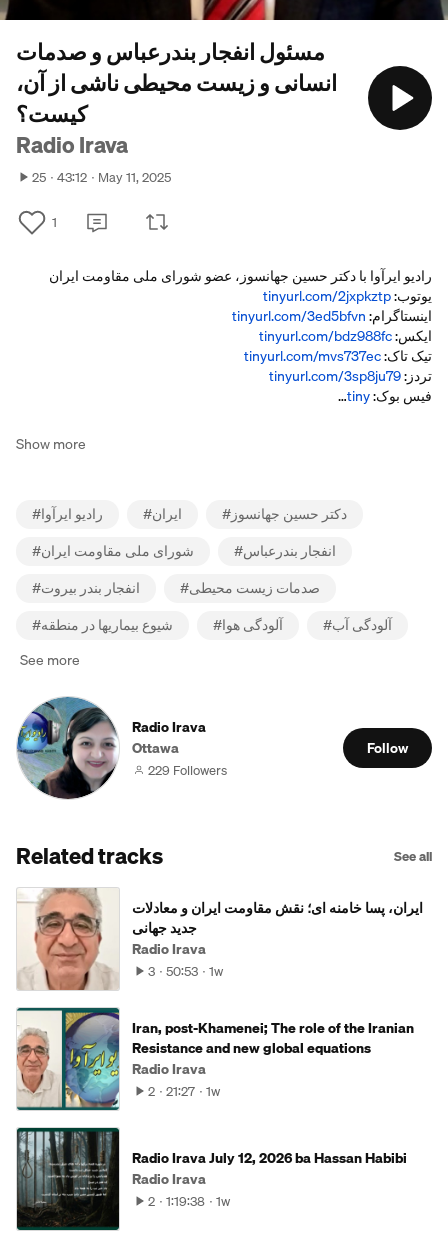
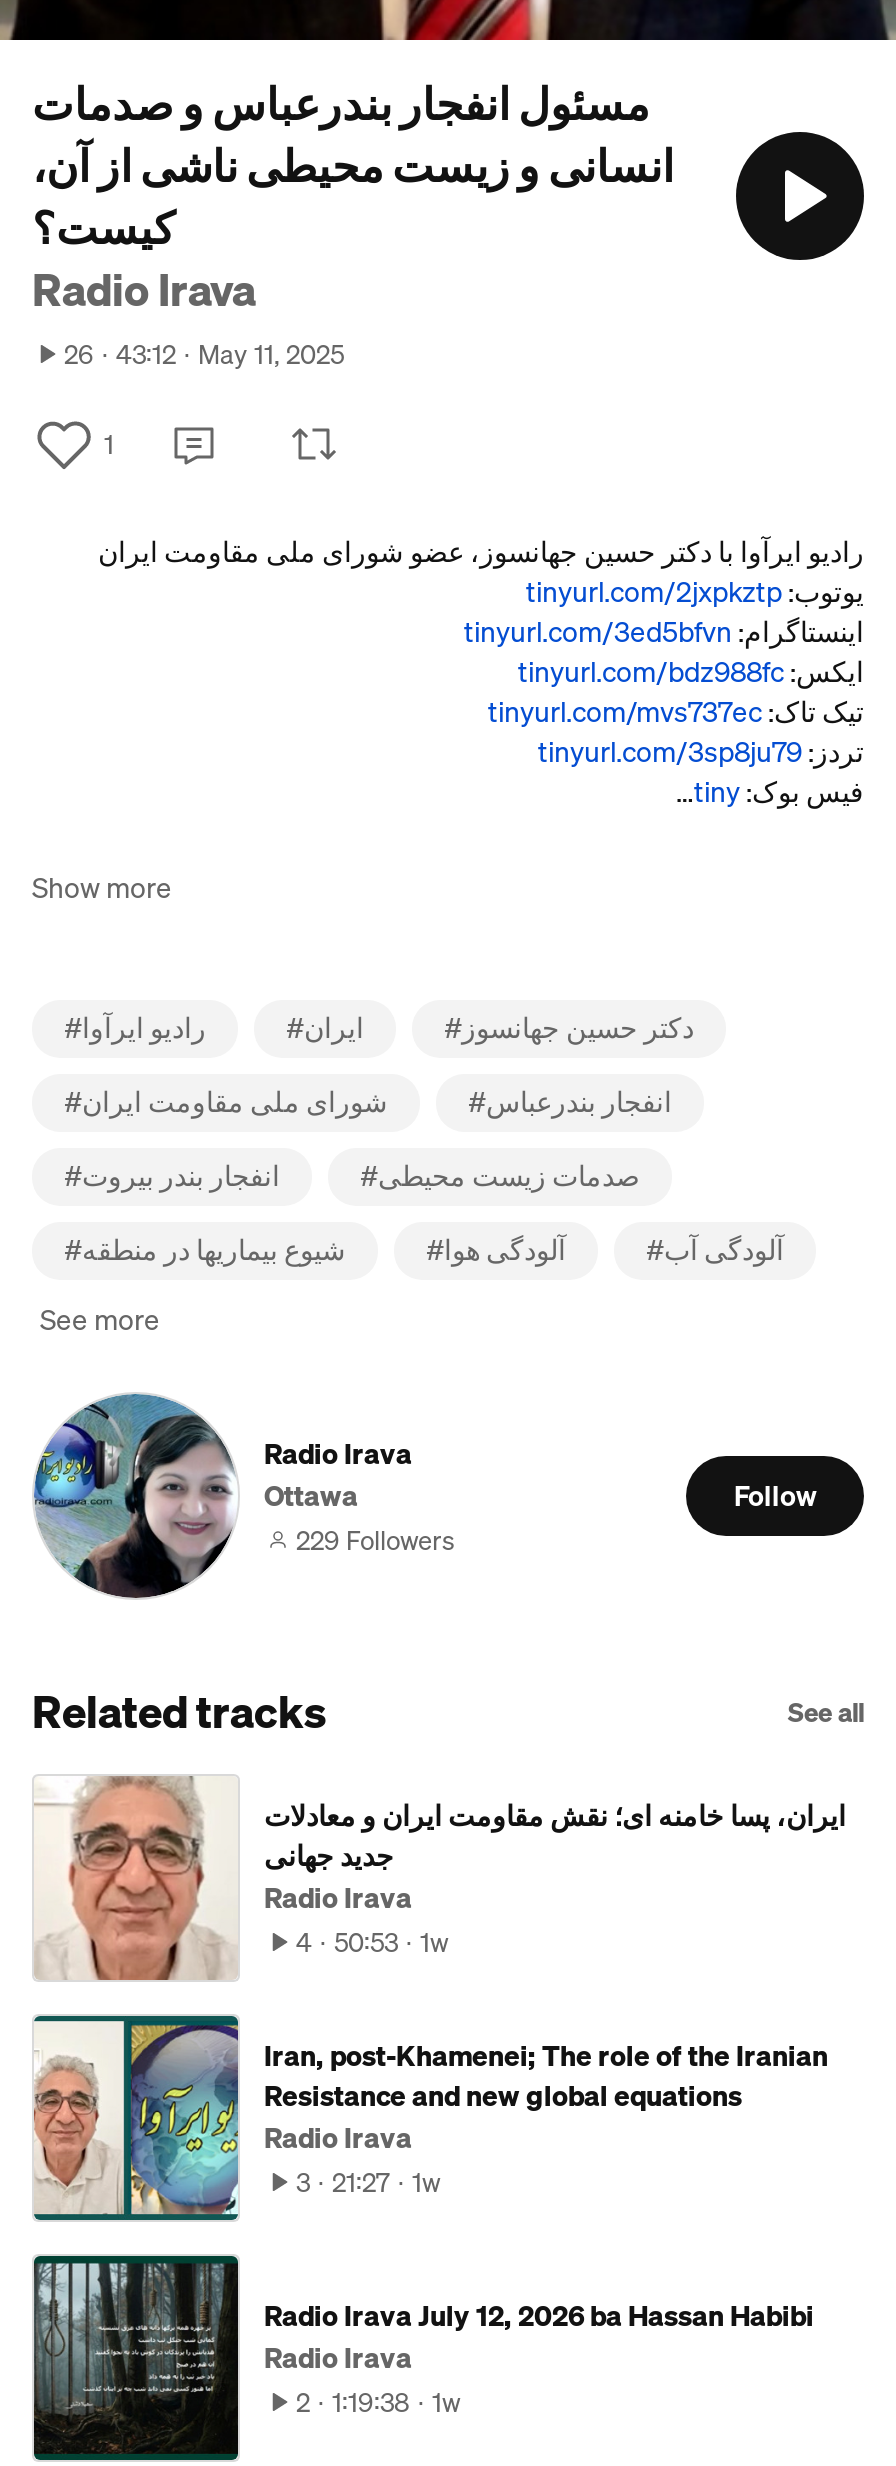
[32,167,171,187] 25 43:12 May 11, 2025 -> [64,334,344,374] 26 43:12 May 11, 2025
[148,961,223,981] 3 50:53 1w -> [296,1922,448,1962] 4 50:53 1w
[148,1081,220,1101] 2 21:27 1w -> [296,2162,440,2202] 3 21:27 1w

